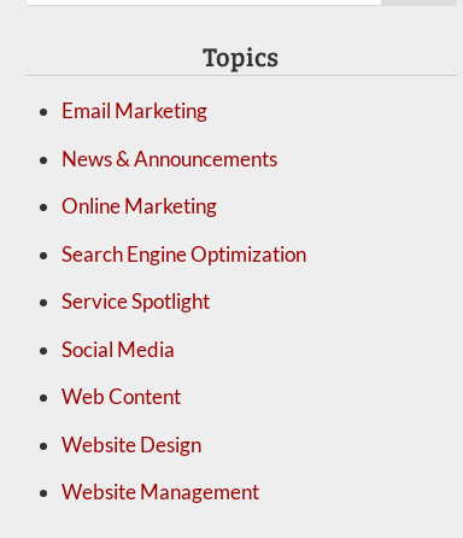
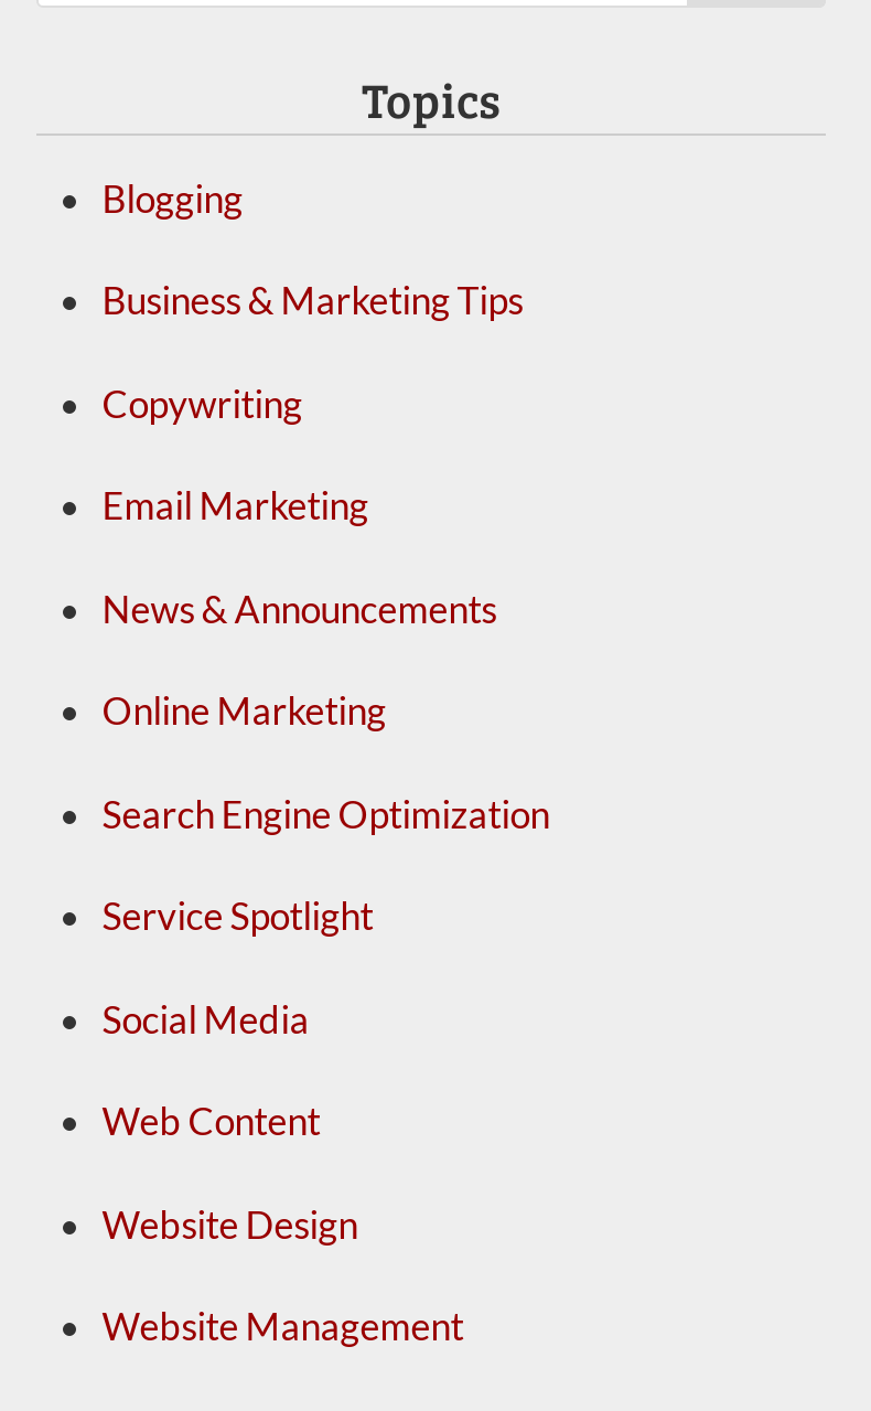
none -> [102,175,523,427] Blogging | Business & Marketing Tips | Copywriting

